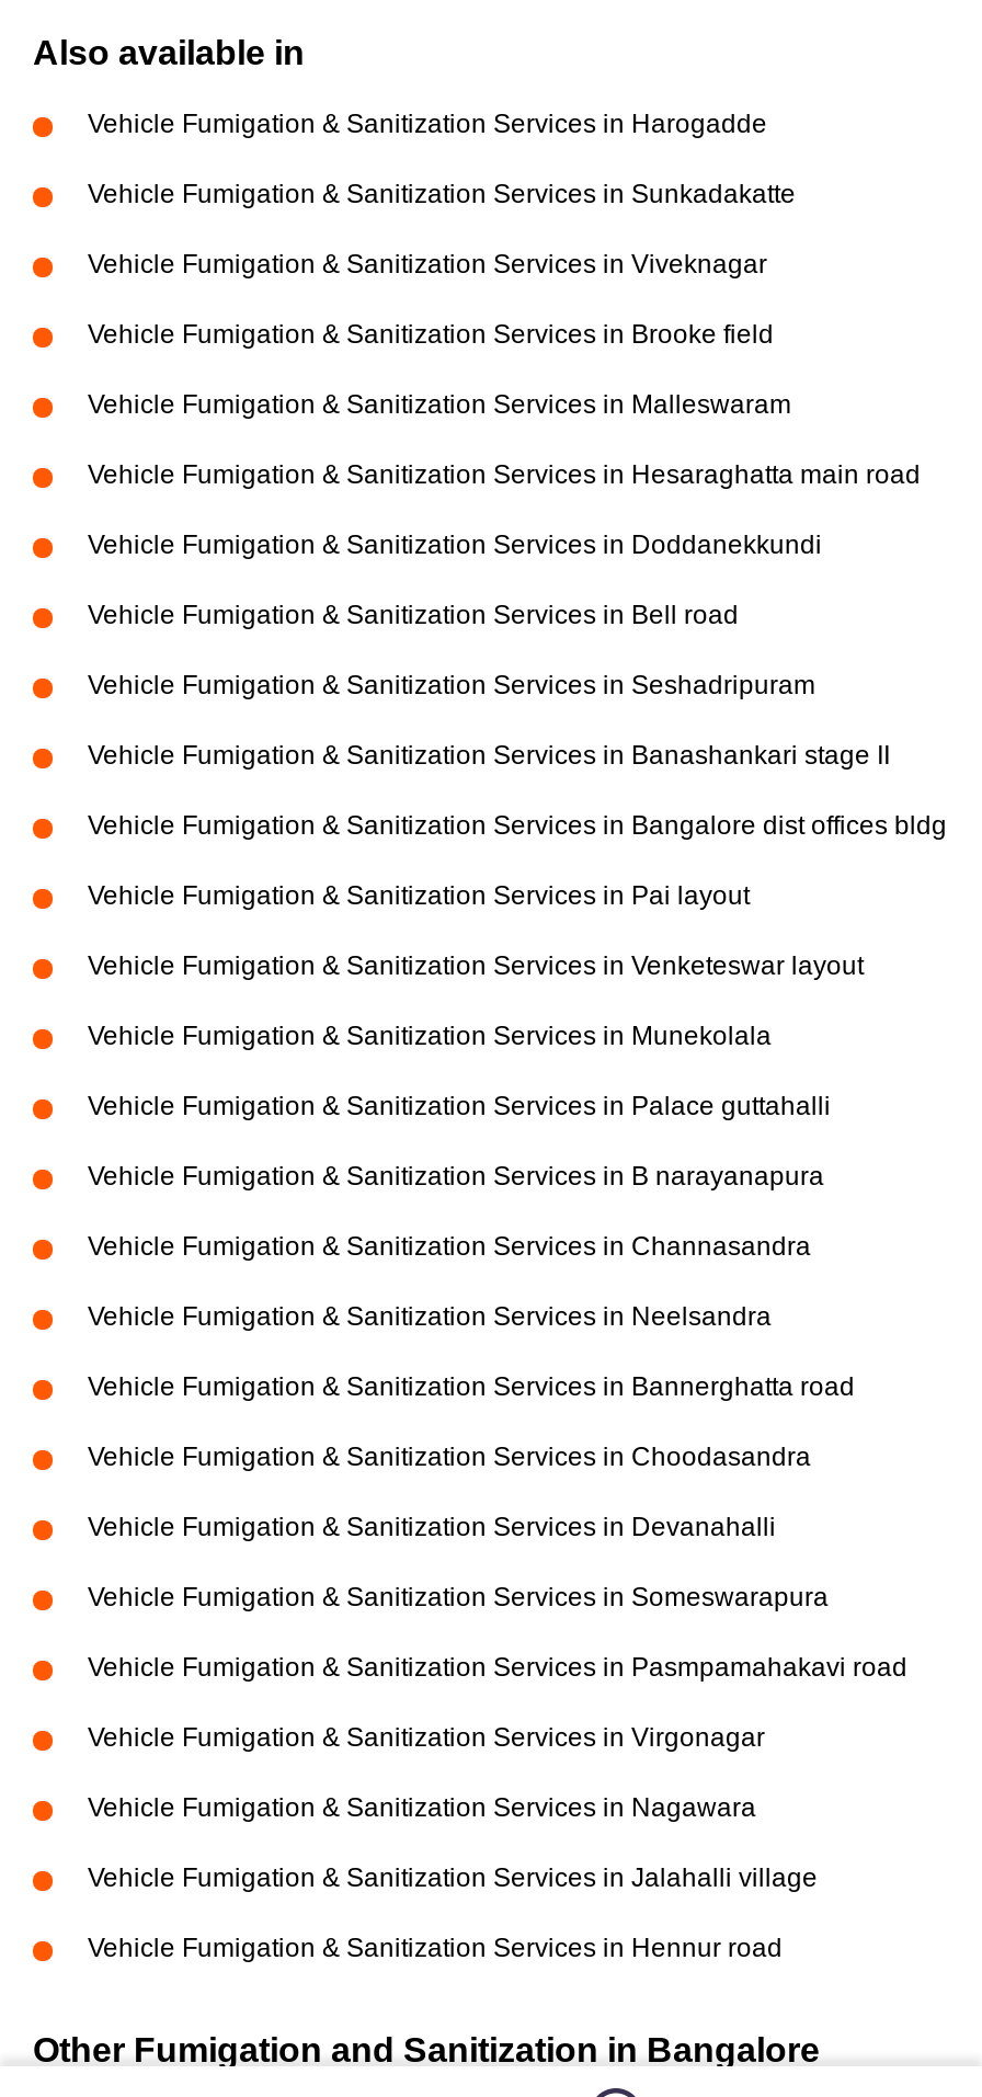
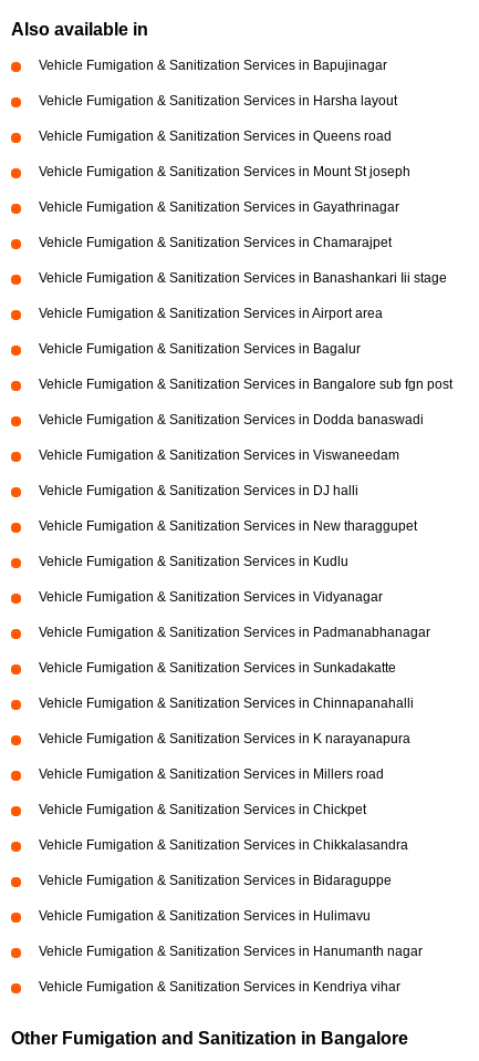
[88,108,767,139] Vehicle Fumigation & Sanitization Services in Harogadde -> [39,57,452,640] Vehicle Fumigation & Sanitization Services in Bapujinagar | Vehicle Fumigation & Sanitization Services in Harsha layout | Vehicle Fumigation & Sanitization Services in Queens road | Vehicle Fumigation & Sanitization Services in Mount St joseph | Vehicle Fumigation & Sanitization Services in Gayathrinagar | Vehicle Fumigation & Sanitization Services in Chamarajpet | Vehicle Fumigation & Sanitization Services in Banashankari Iii stage | Vehicle Fumigation & Sanitization Services in Airport area | Vehicle Fumigation & Sanitization Services in Bagalur | Vehicle Fumigation & Sanitization Services in Bangalore sub fgn post | Vehicle Fumigation & Sanitization Services in Dodda banaswadi | Vehicle Fumigation & Sanitization Services in Viswaneedam | Vehicle Fumigation & Sanitization Services in DJ halli | Vehicle Fumigation & Sanitization Services in New tharaggupet | Vehicle Fumigation & Sanitization Services in Kudlu | Vehicle Fumigation & Sanitization Services in Vidyanagar | Vehicle Fumigation & Sanitization Services in Padmanabhanagar
moved [88,178,796,209] -> [39,660,396,675]: Vehicle Fumigation & Sanitization Services in Sunkadakatte
[88,248,947,1963] Vehicle Fumigation & Sanitization Services in Viveknagar | Vehicle Fumigation & Sanitization Services in Brooke field | Vehicle Fumigation & Sanitization Services in Malleswaram | Vehicle Fumigation & Sanitization Services in Hesaraghatta main road | Vehicle Fumigation & Sanitization Services in Doddanekkundi | Vehicle Fumigation & Sanitization Services in Bell road | Vehicle Fumigation & Sanitization Services in Seshadripuram | Vehicle Fumigation & Sanitization Services in Banashankari stage II | Vehicle Fumigation & Sanitization Services in Bangalore dist offices bldg | Vehicle Fumigation & Sanitization Services in Pai layout | Vehicle Fumigation & Sanitization Services in Venketeswar layout | Vehicle Fumigation & Sanitization Services in Munekolala | Vehicle Fumigation & Sanitization Services in Palace guttahalli | Vehicle Fumigation & Sanitization Services in B narayanapura | Vehicle Fumigation & Sanitization Services in Channasandra | Vehicle Fumigation & Sanitization Services in Neelsandra | Vehicle Fumigation & Sanitization Services in Bannerghatta road | Vehicle Fumigation & Sanitization Services in Choodasandra | Vehicle Fumigation & Sanitization Services in Devanahalli | Vehicle Fumigation & Sanitization Services in Someswarapura | Vehicle Fumigation & Sanitization Services in Pasmpamahakavi road | Vehicle Fumigation & Sanitization Services in Virgonagar | Vehicle Fumigation & Sanitization Services in Nagawara | Vehicle Fumigation & Sanitization Services in Jalahalli village | Vehicle Fumigation & Sanitization Services in Hennur road -> [39,695,423,994] Vehicle Fumigation & Sanitization Services in Chinnapanahalli | Vehicle Fumigation & Sanitization Services in K narayanapura | Vehicle Fumigation & Sanitization Services in Millers road | Vehicle Fumigation & Sanitization Services in Chickpet | Vehicle Fumigation & Sanitization Services in Chikkalasandra | Vehicle Fumigation & Sanitization Services in Bidaraguppe | Vehicle Fumigation & Sanitization Services in Hulimavu | Vehicle Fumigation & Sanitization Services in Hanumanth nagar | Vehicle Fumigation & Sanitization Services in Kendriya vihar

